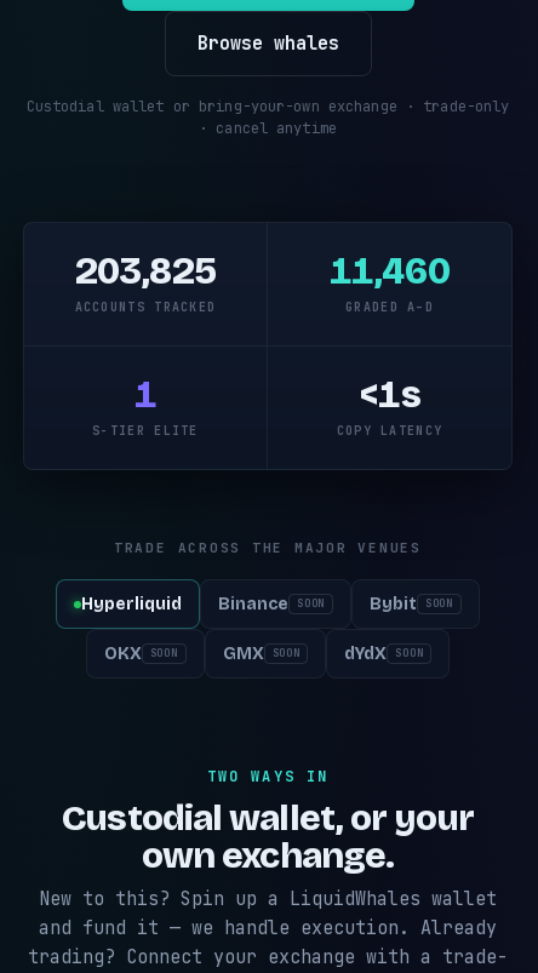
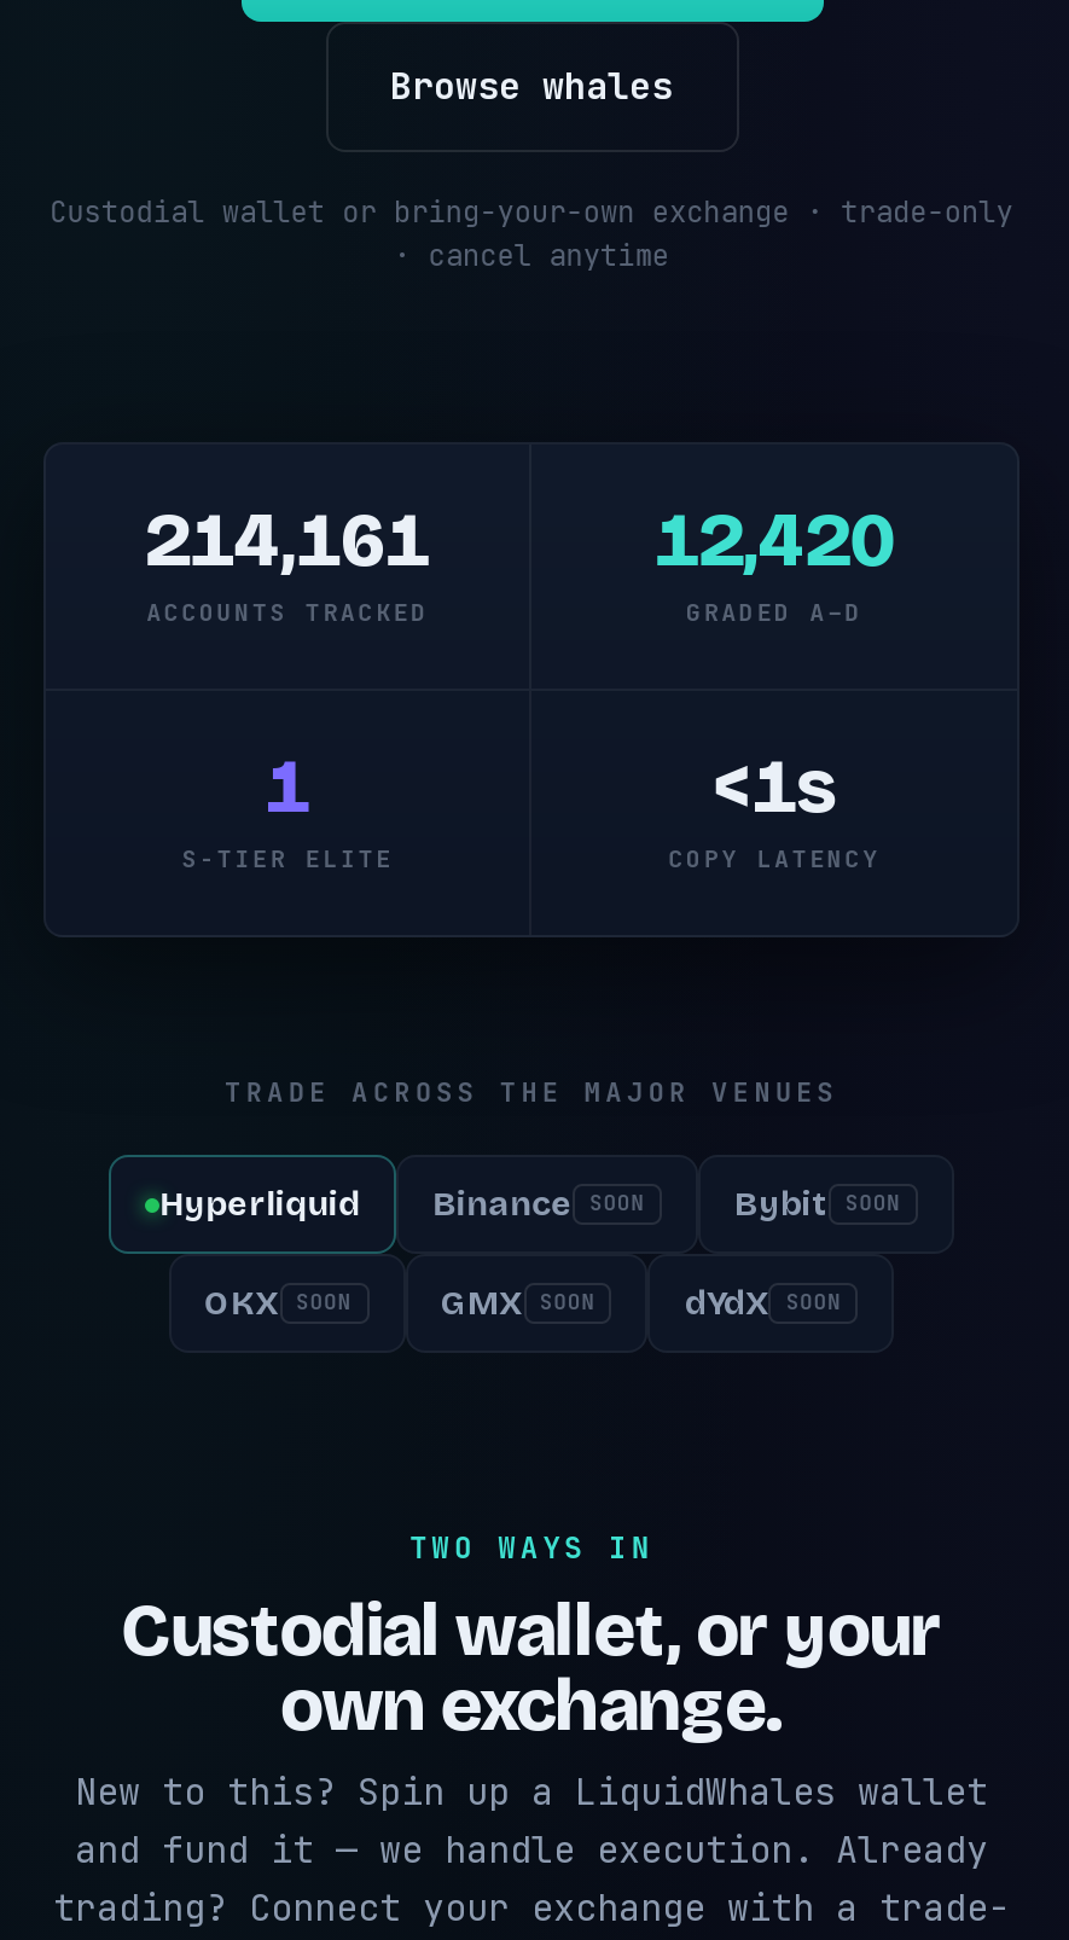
[75,248,216,293] 203,825 -> [145,495,430,585] 214,161
[329,248,450,293] 11,460 -> [654,495,894,585] 12,420

